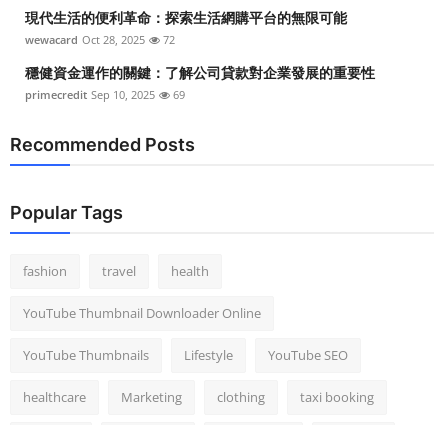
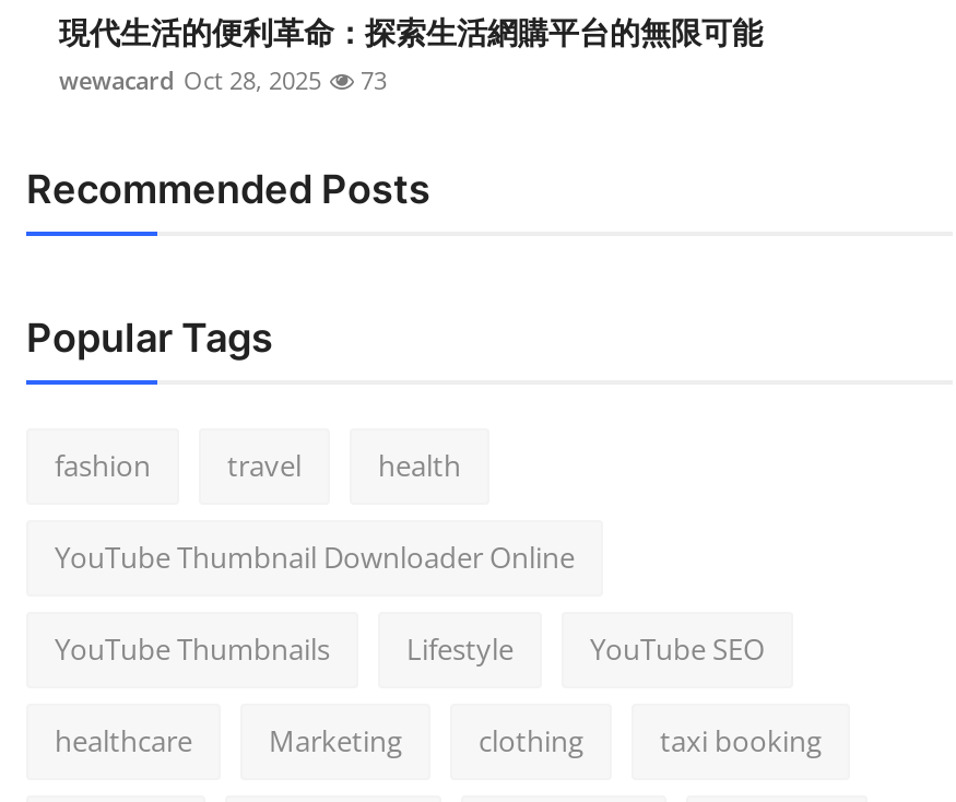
[25,32,375,102] 72 | 穩健資金運作的關鍵：了解公司貸款對企業發展的重要性 | primecredit Sep 10, 2025 | 69 -> [354,63,387,96] 73

